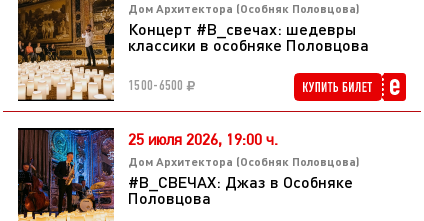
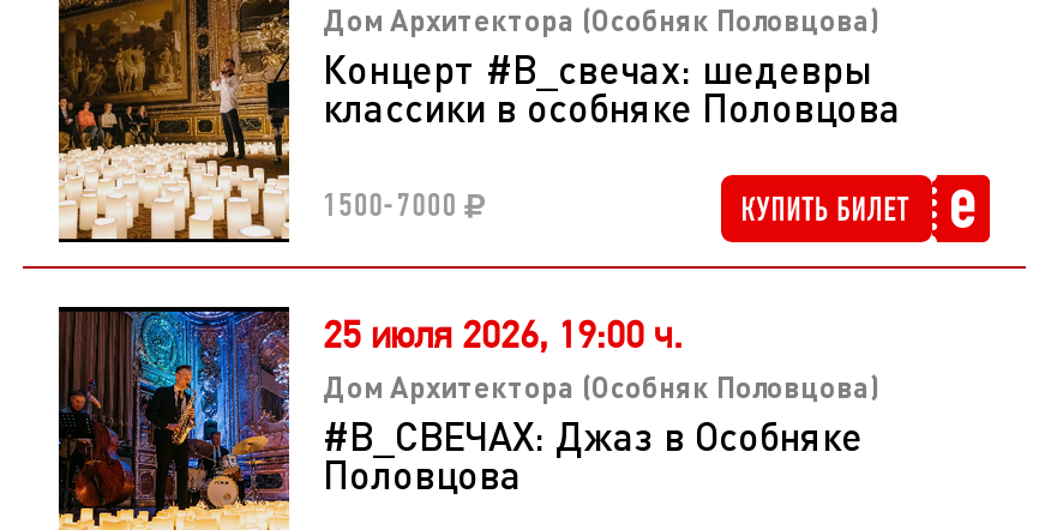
[128,80,187,93] 1500-6500 -> [323,193,465,224] 1500-7000

